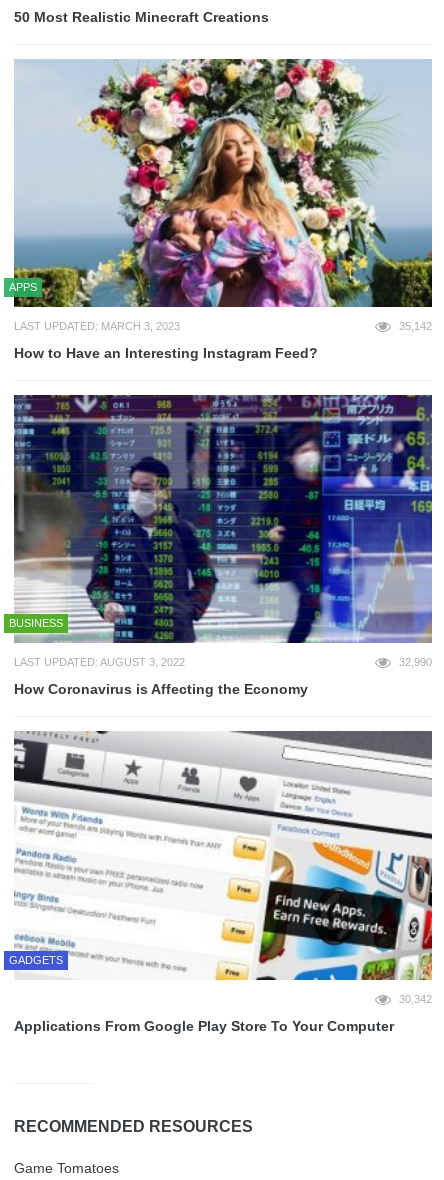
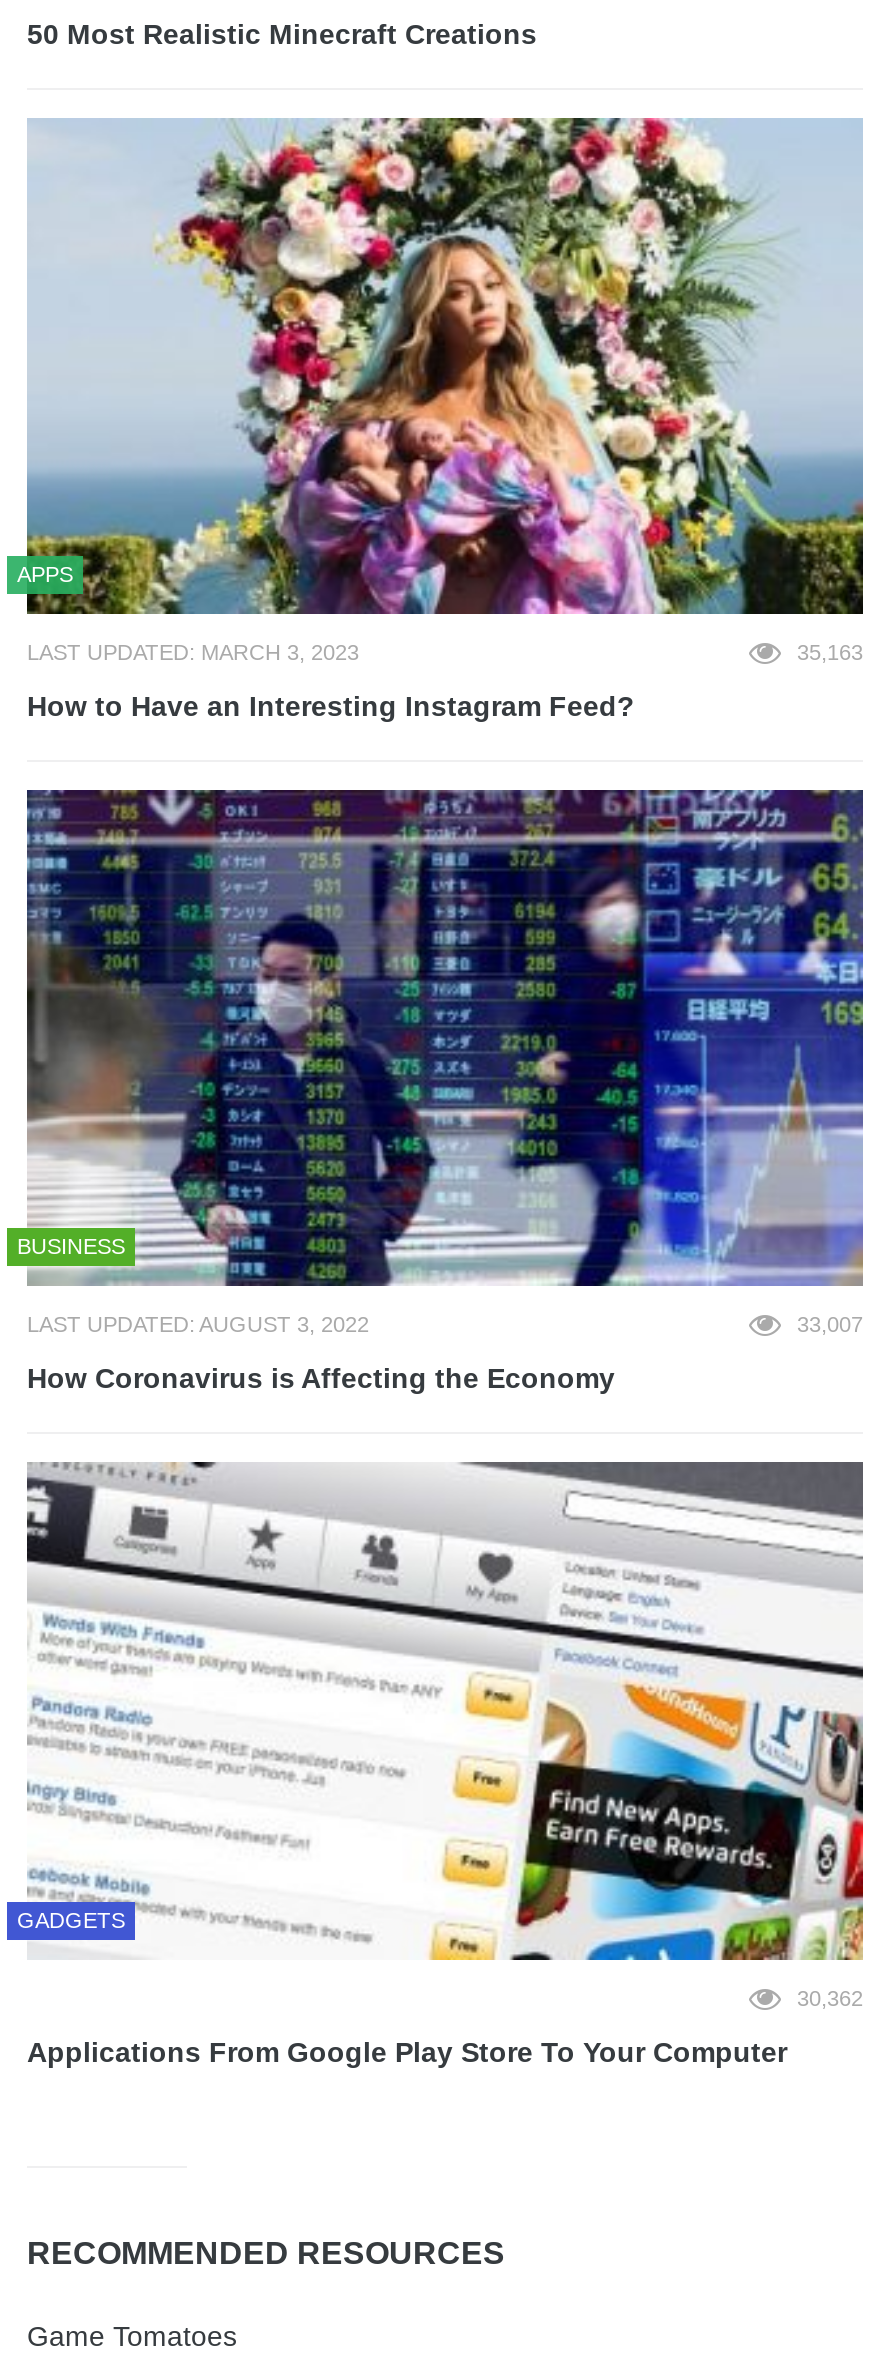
[396,320,432,332] 35,142 -> [791,640,863,664] 35,163
[396,656,432,668] 32,990 -> [791,1313,863,1337] 33,007
[396,993,432,1005] 30,342 -> [791,1985,863,2009] 30,362

